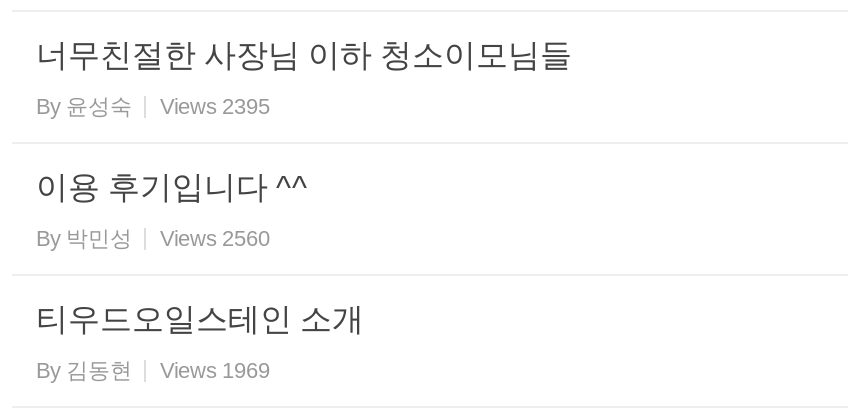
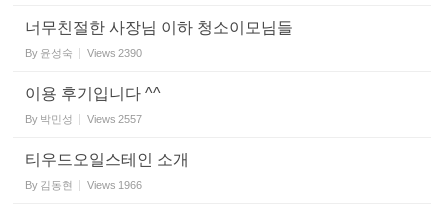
[36,94,270,118] By 윤성숙 Views 2395 -> [25,47,142,59] By 윤성숙 Views 2390
[36,226,270,250] By 박민성 Views 2560 -> [25,113,142,125] By 박민성 Views 2557
[160,358,270,382] Views 1969 -> [87,179,142,191] Views 1966

